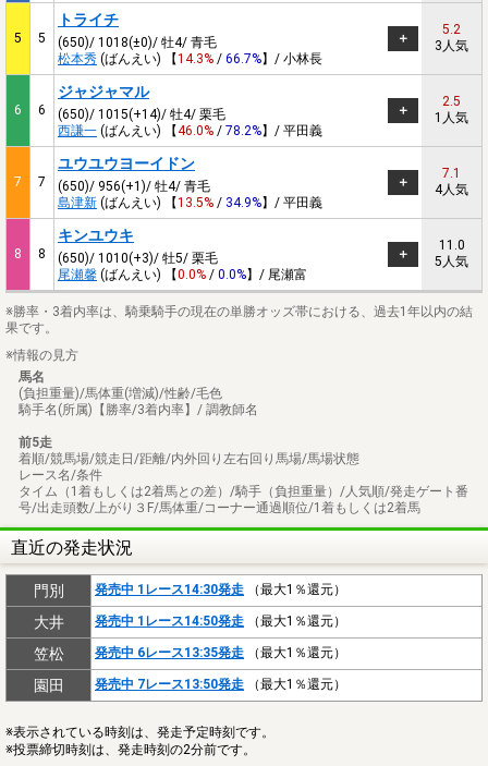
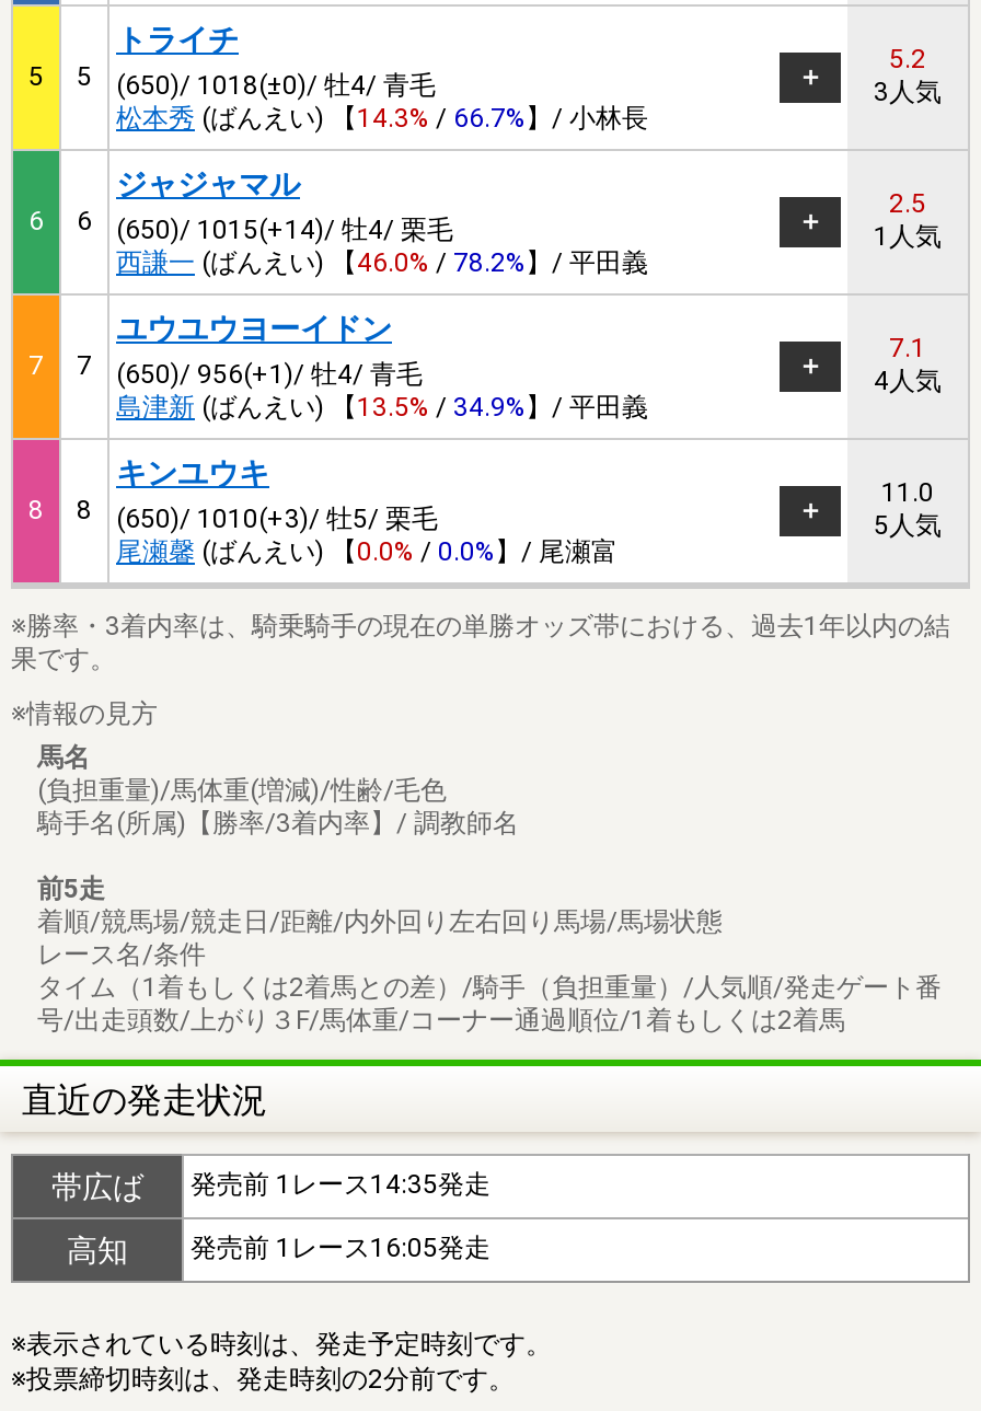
[33,582,346,695] 門別 | 発売中 1レース14:30発走（最大1％還元） | 大井 | 発売中 1レース14:50発走（最大1％還元） | 笠松 | 発売中 6レース13:35発走（最大1％還元） | 園田 | 発売中 7レース13:50発走（最大1％還元） -> [51,1170,490,1268] 帯広ば | 発売前 1レース14:35発走 | 高知 | 発売前 1レース16:05発走

